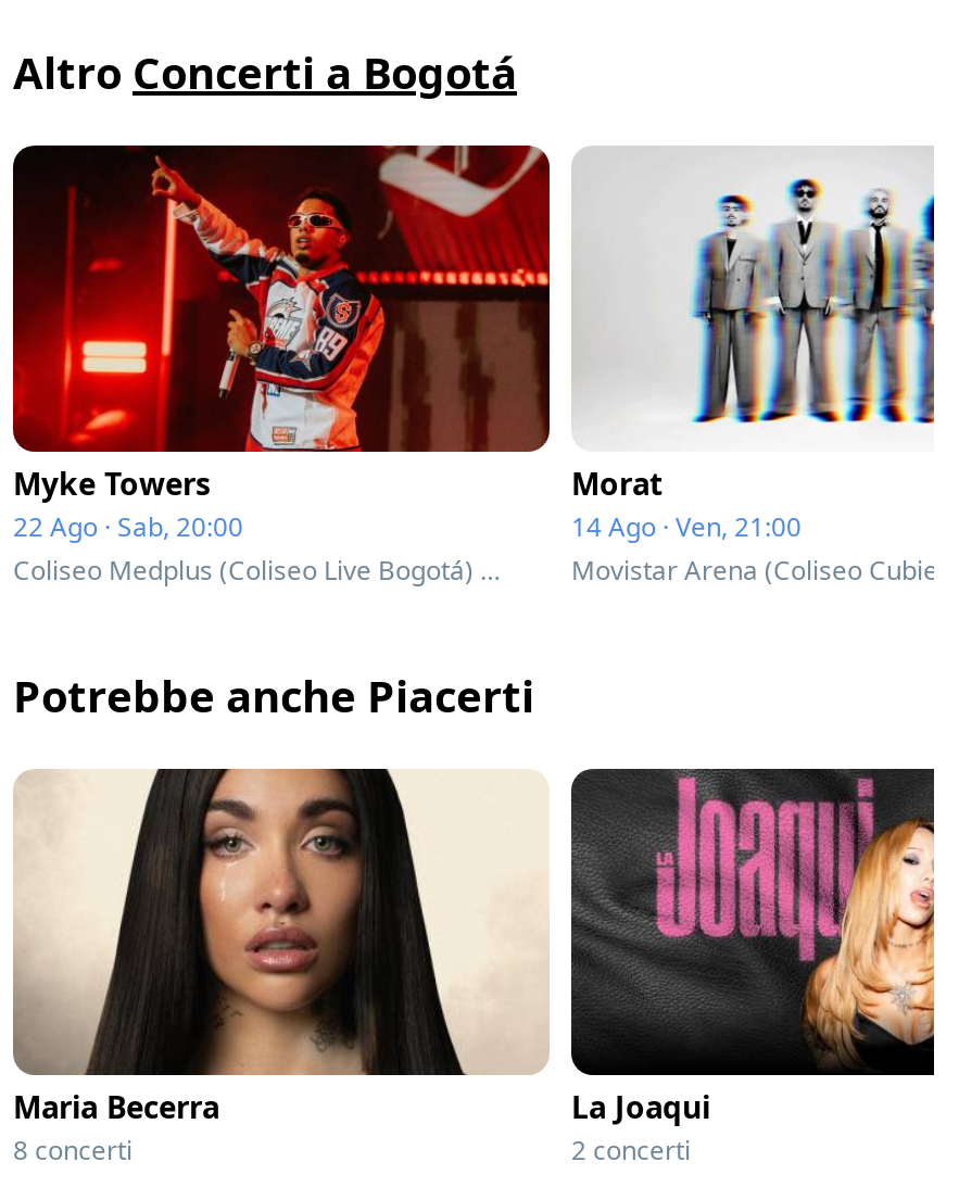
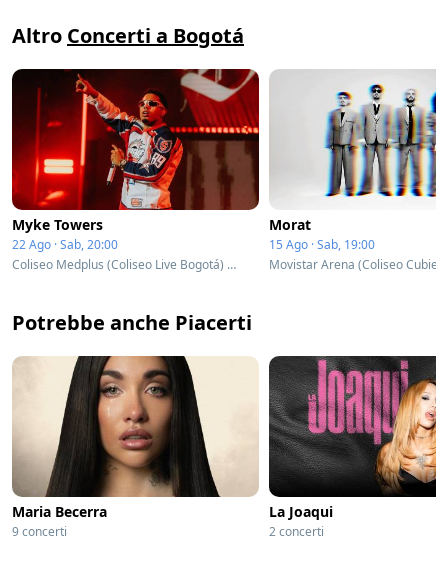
[571,508,802,545] 14 Ago · Ven, 21:00 -> [269,236,375,253] 15 Ago · Sab, 19:00
[13,1132,133,1169] 8 concerti -> [12,523,67,540] 9 concerti

